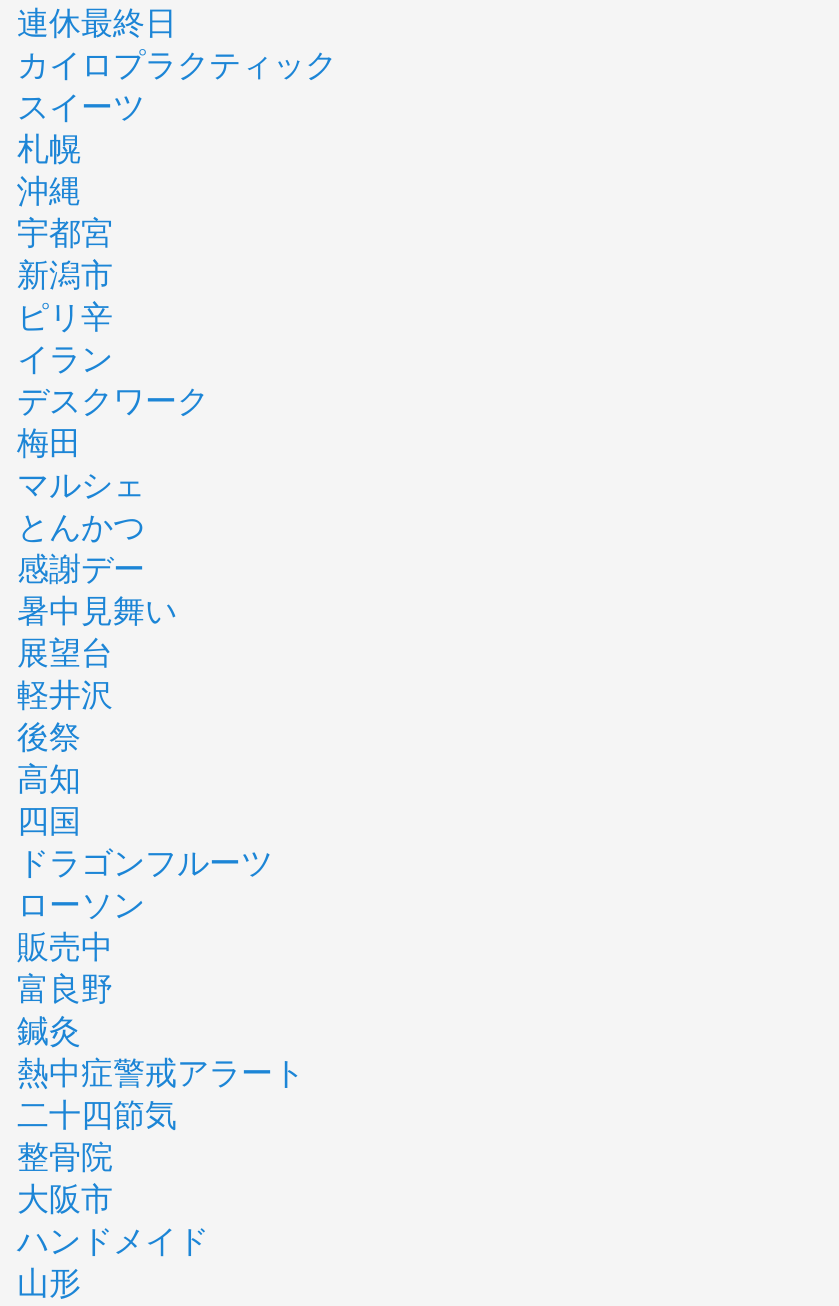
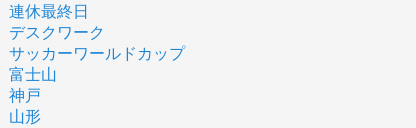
[17,49,337,377] カイロプラクティック | スイーツ | 札幌 | 沖縄 | 宇都宮 | 新潟市 | ピリ辛 | イラン -> none
[17,427,305,1259] 梅田 | マルシェ | とんかつ | 感謝デー | 暑中見舞い | 展望台 | 軽井沢 | 後祭 | 高知 | 四国 | ドラゴンフルーツ | ローソン | 販売中 | 富良野 | 鍼灸 | 熱中症警戒アラート | 二十四節気 | 整骨院 | 大阪市 | ハンドメイド -> [9,45,185,104] サッカーワールドカップ | 富士山 | 神戸

